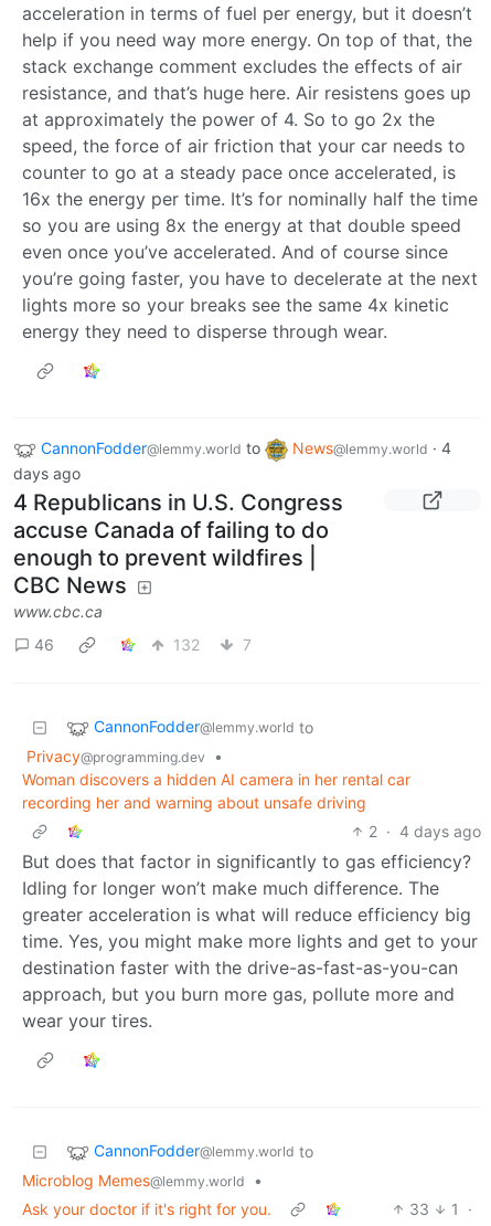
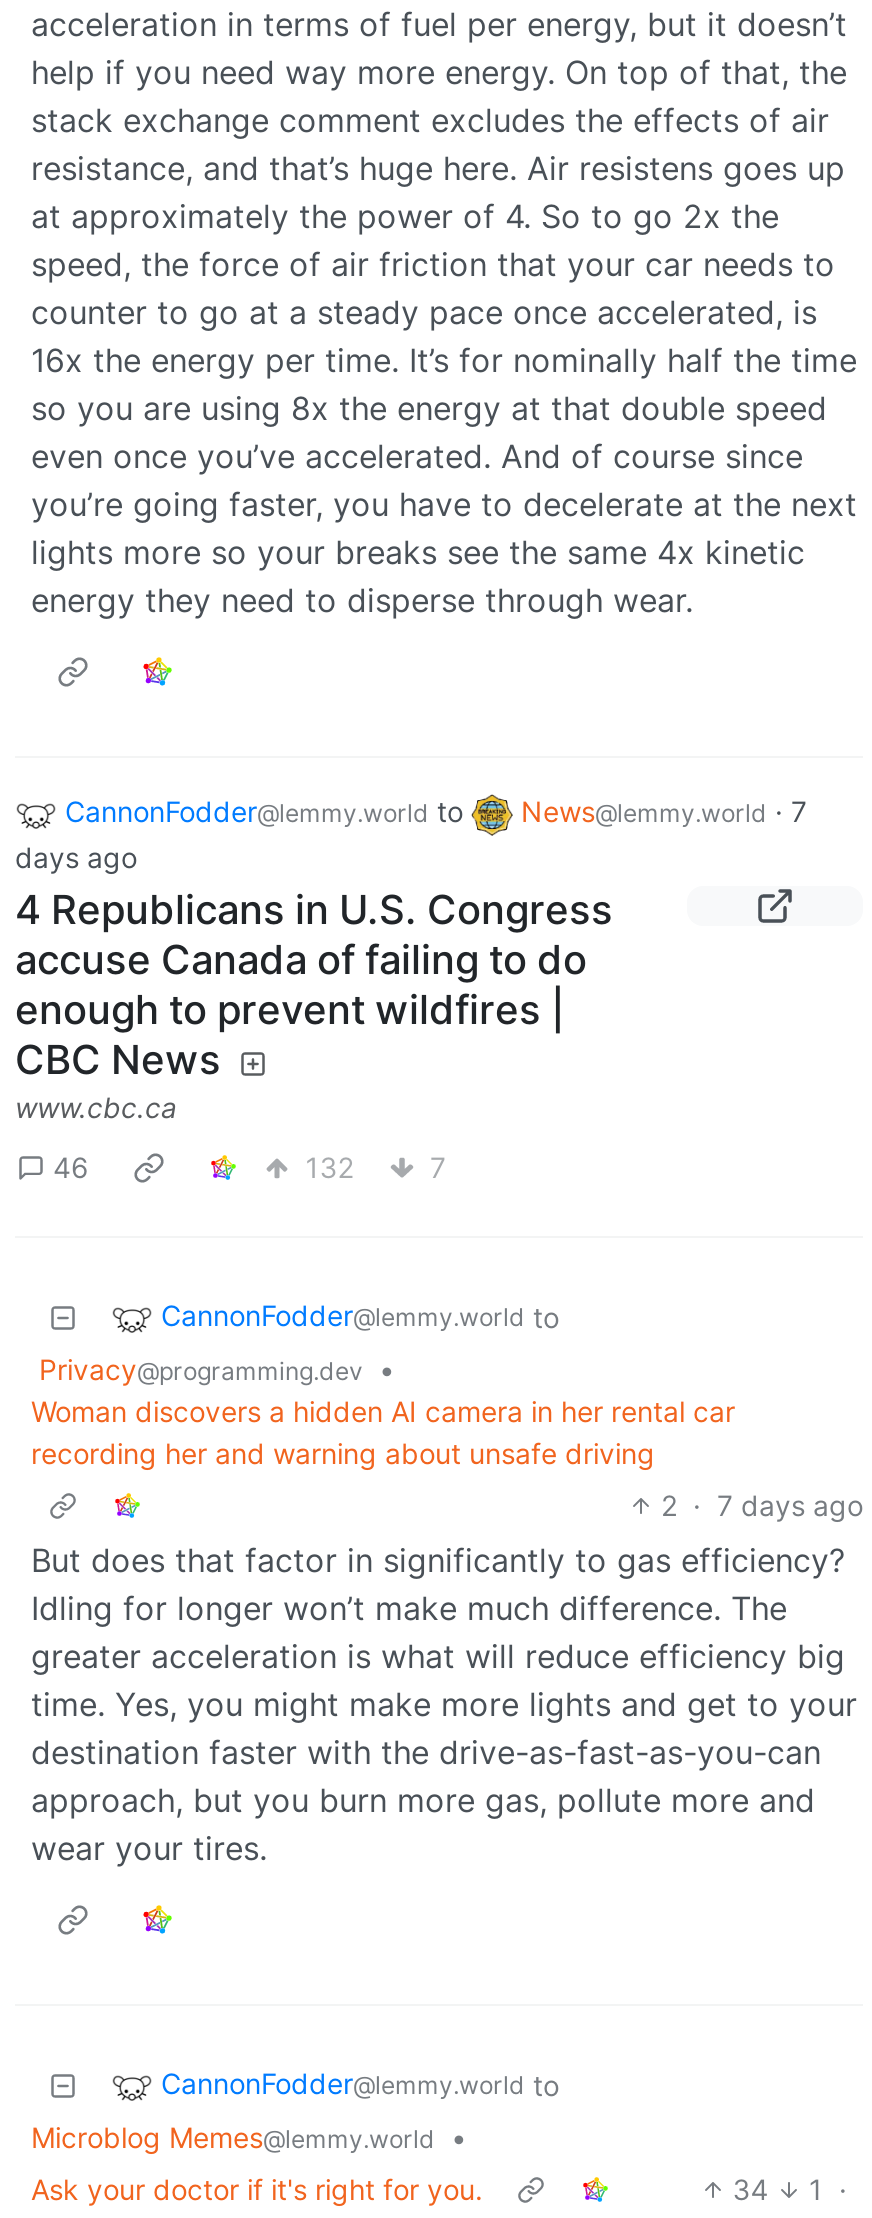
[292,439,451,458] News@lemmy.world · 4 -> [521,795,807,829] News@lemmy.world · 7
[369,822,481,841] 2 · 4 days ago -> [661,1488,863,1522] 2 · 7 days ago
[409,1200,472,1218] 33 1 · -> [733,2172,847,2206] 34 1 ·

